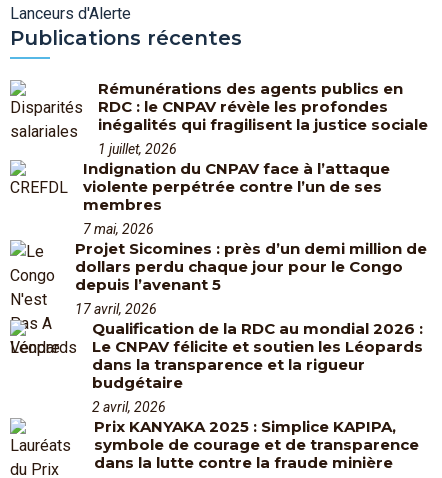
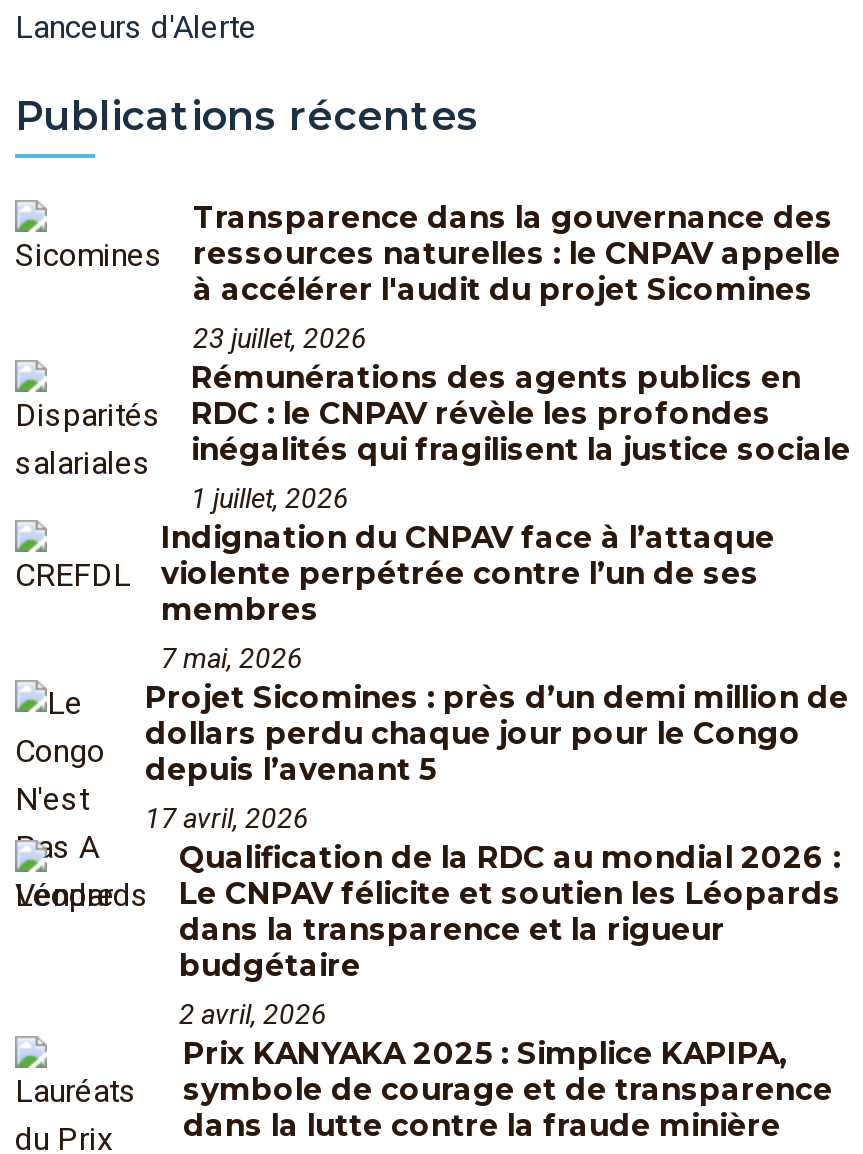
none -> [193,198,841,354] Transparence dans la gouvernance des | ressources naturelles : le CNPAV appelle | à accélérer l'audit du projet Sicomines | 23 juillet, 2026

